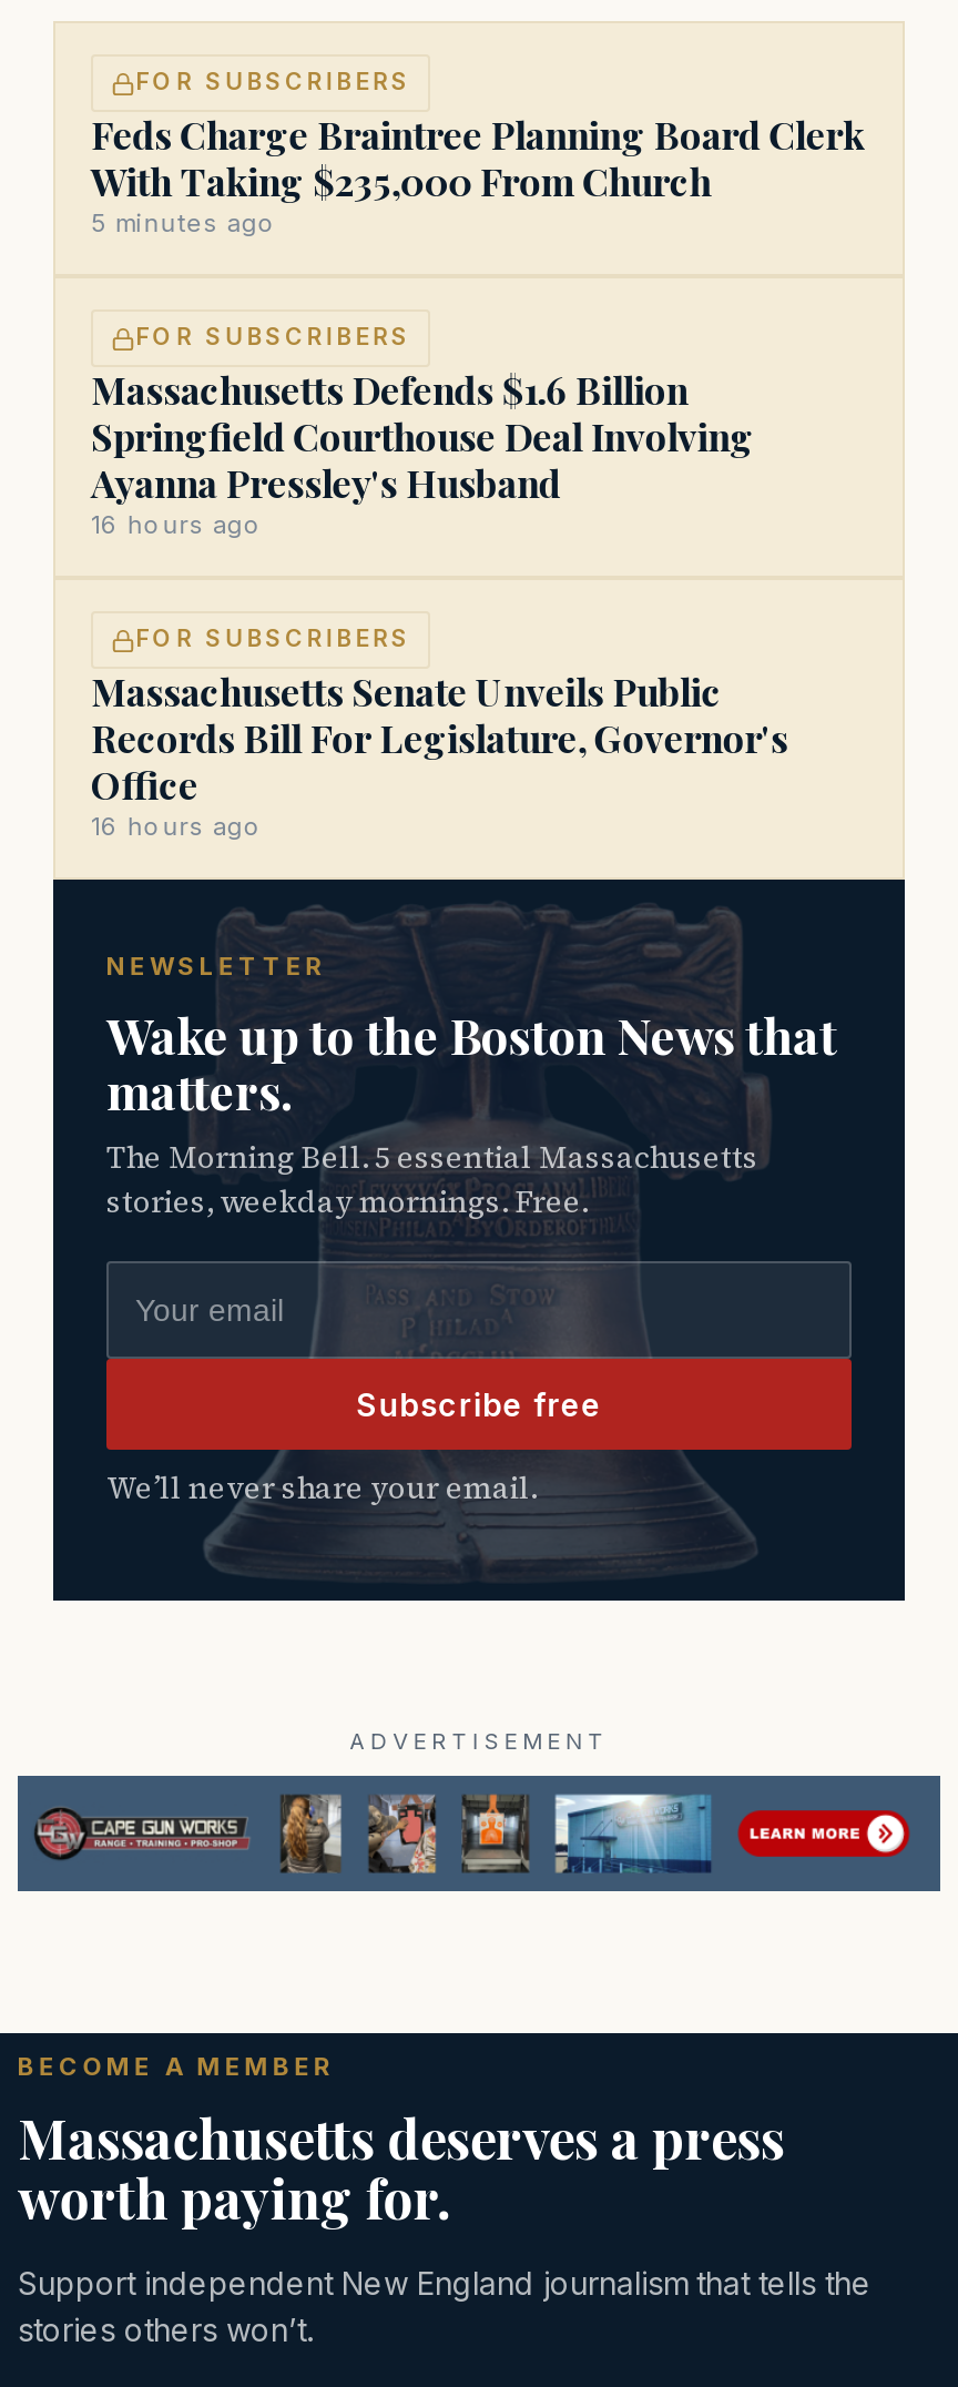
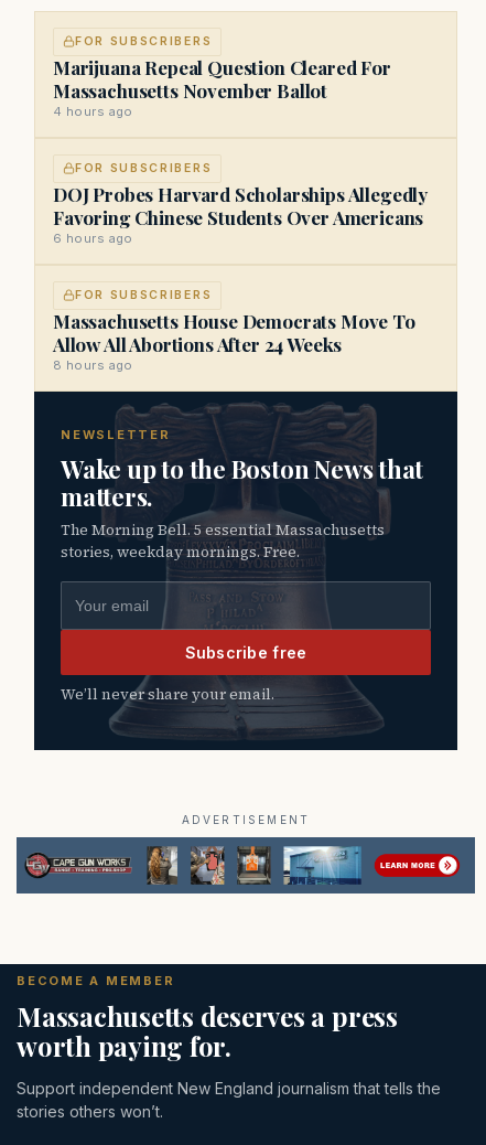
[91,110,865,238] Feds Charge Braintree Planning Board Clerk | With Taking $235,000 From Church | 5 minutes ago -> [53,55,391,119] Marijuana Repeal Question Cleared For | Massachusetts November Ballot | 4 hours ago
[91,365,754,540] Massachusetts Defends $1.6 Billion | Springfield Courthouse Deal Involving | Ayanna Pressley's Husband | 16 hours ago -> [53,182,428,246] DOJ Probes Harvard Scholarships Allegedly | Favoring Chinese Students Over Americans | 6 hours ago
[91,666,788,842] Massachusetts Senate Unveils Public | Records Bill For Legislature, Governor's | Office | 16 hours ago -> [53,309,415,373] Massachusetts House Democrats Move To | Allow All Abortions After 24 Weeks | 8 hours ago

